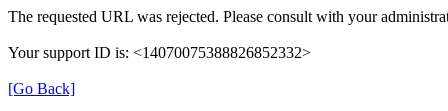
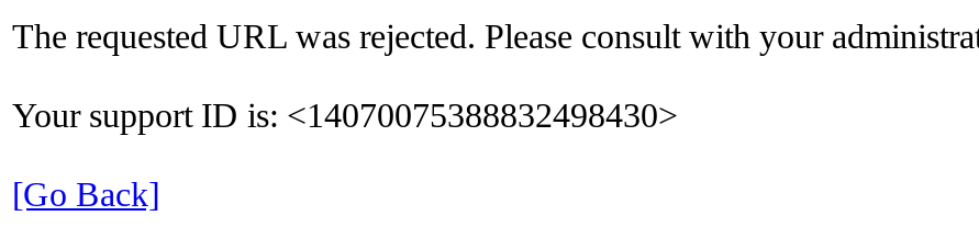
[8,44,311,61] Your support ID is: <14070075388826852332> -> [12,97,678,134] Your support ID is: <14070075388832498430>

